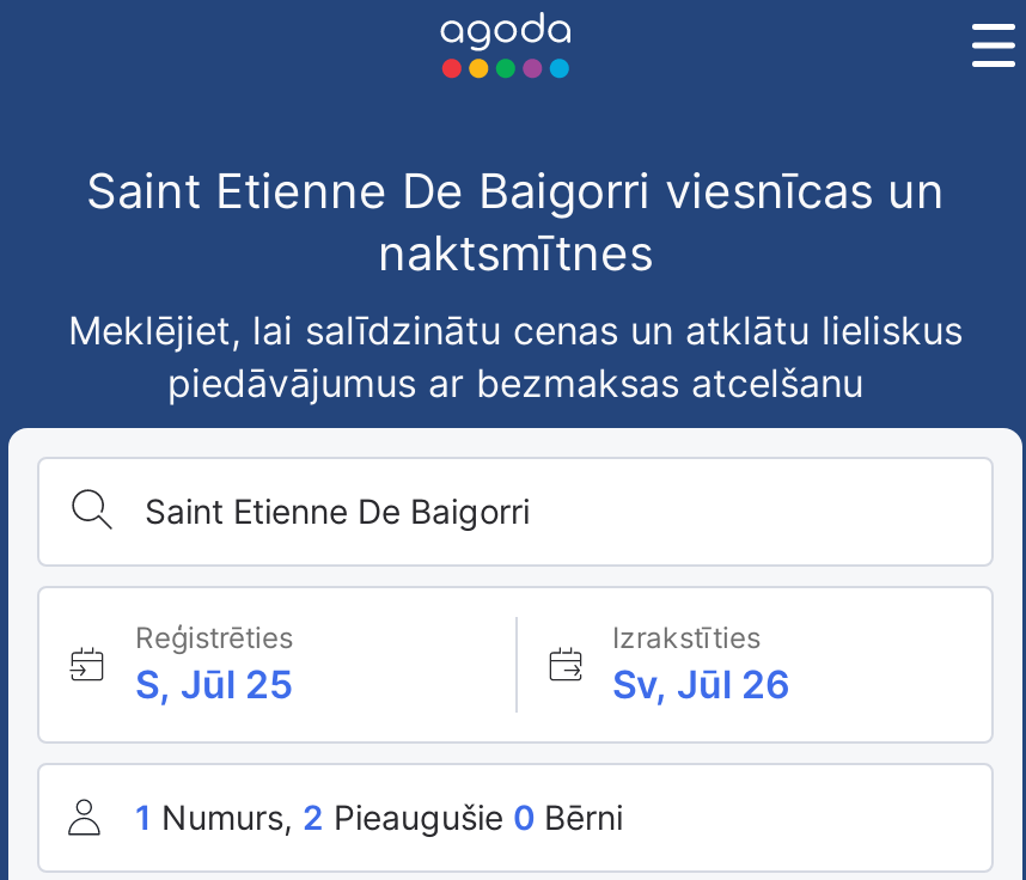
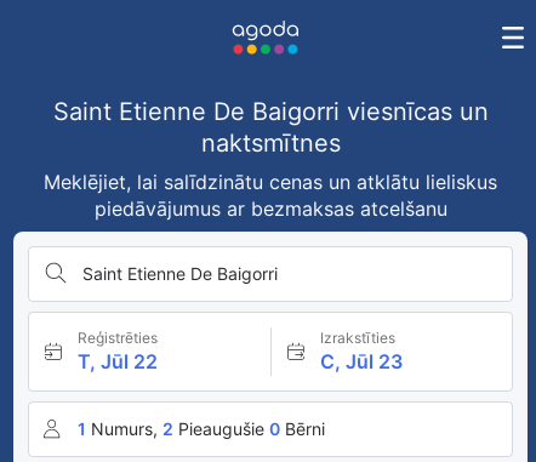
[135,660,293,708] S, Jūl 25 -> [78,349,158,373] T, Jūl 22
[612,660,789,708] Sv, Jūl 26 -> [320,349,402,373] C, Jūl 23

